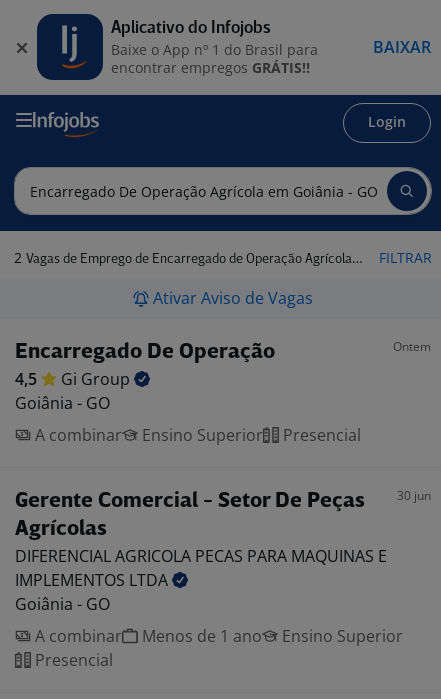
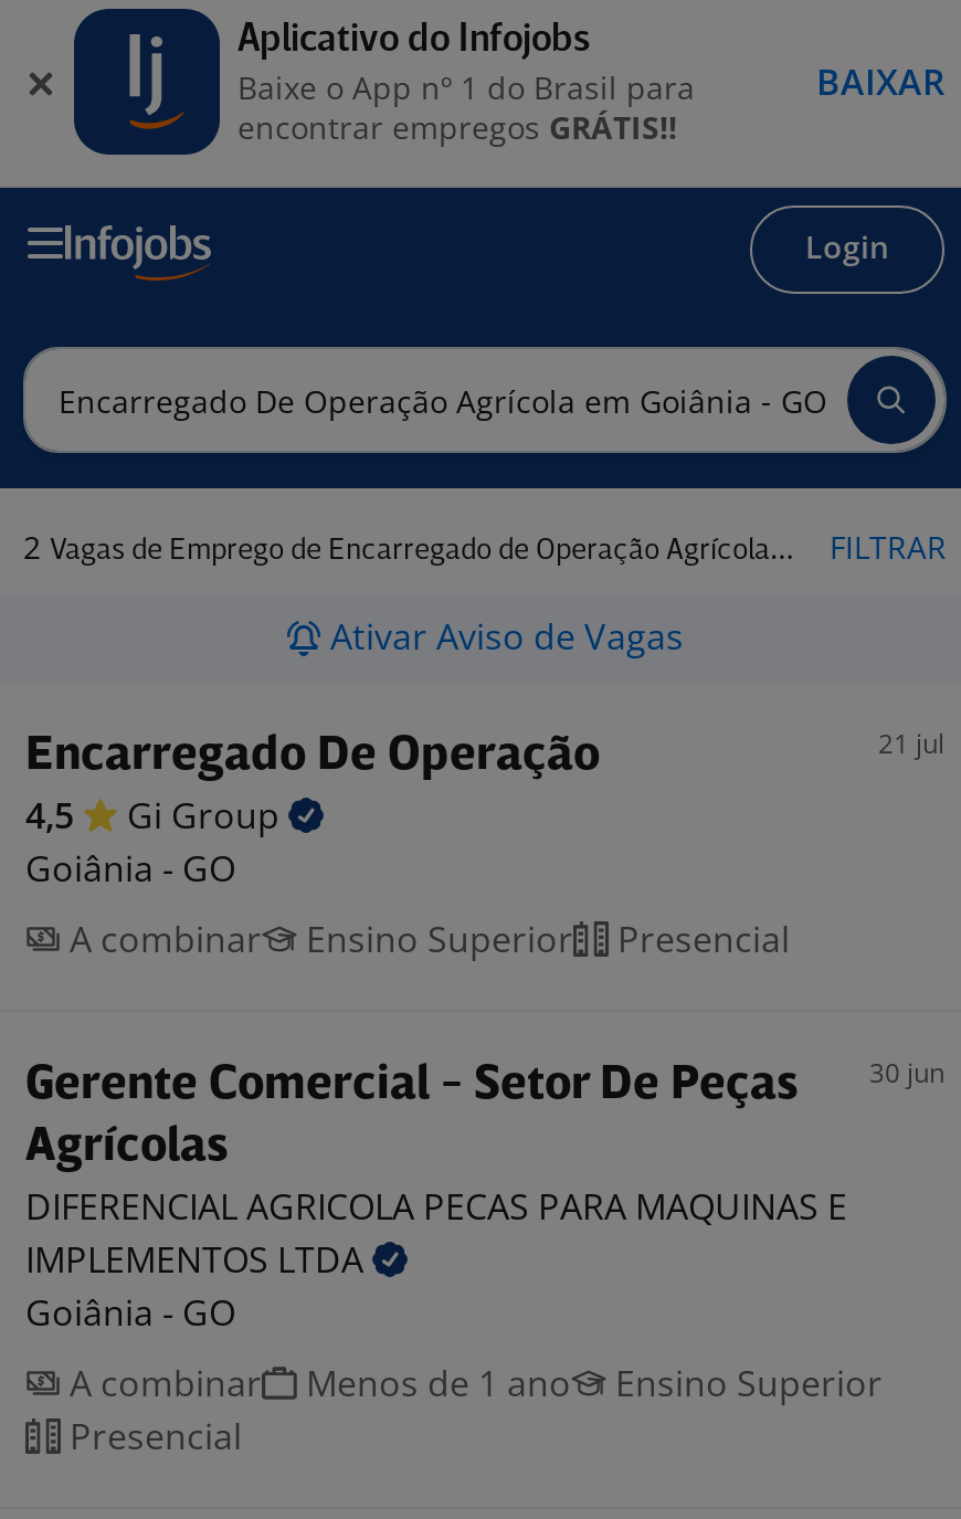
[393,338,431,355] Ontem -> [878,725,944,762] 21 jul

